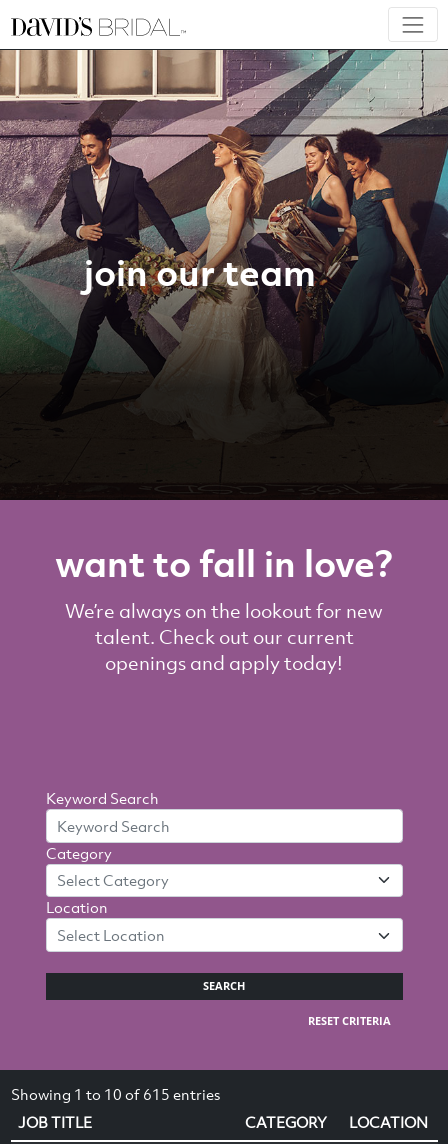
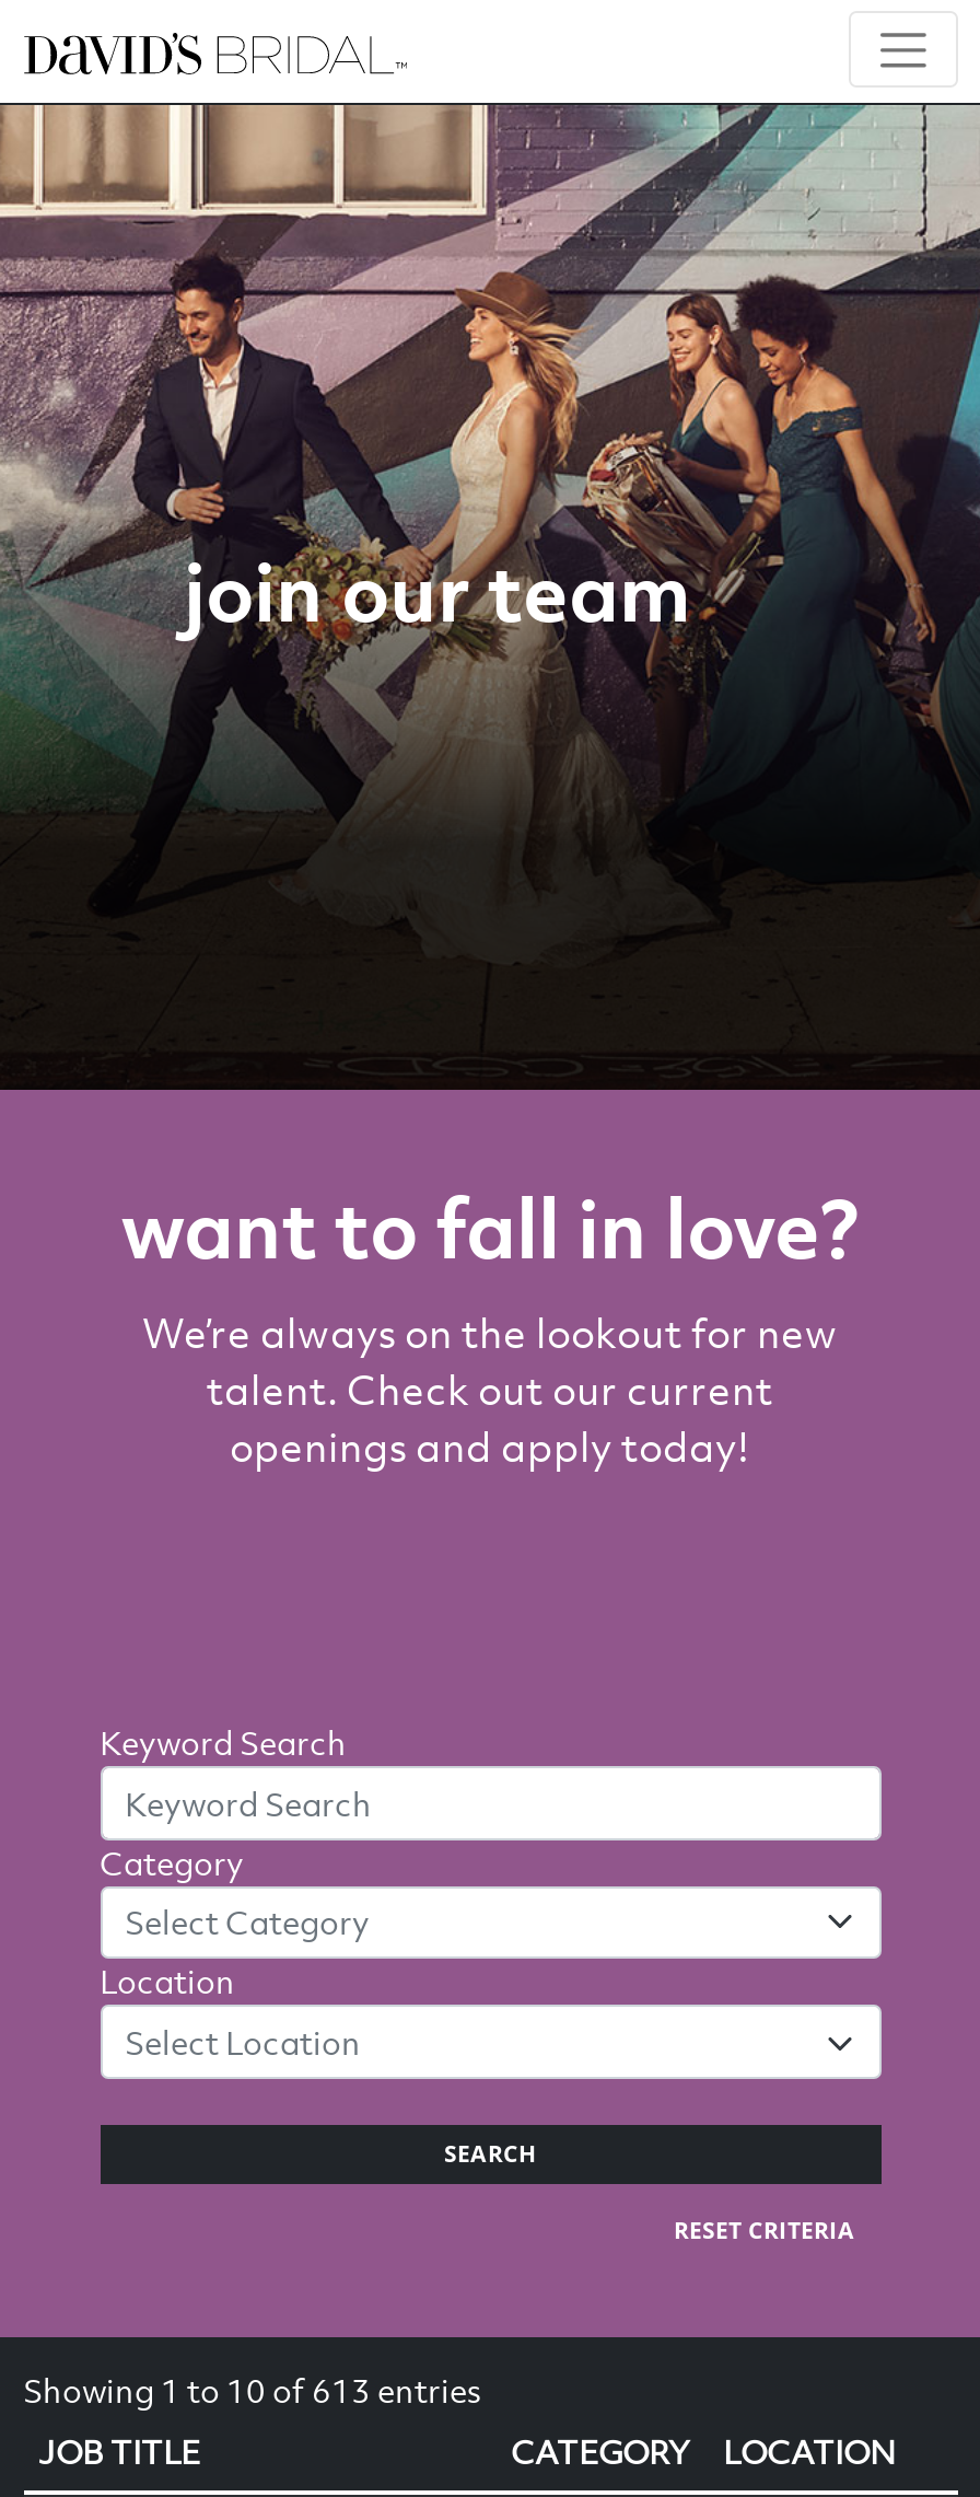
[10,1084,219,1104] Showing 1 to 10 of 615 entries -> [23,2367,480,2411] Showing 1 to 10 of 613 entries

